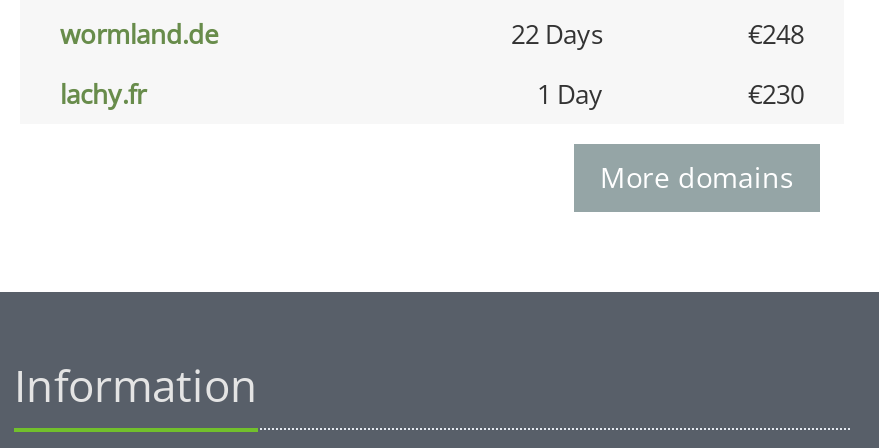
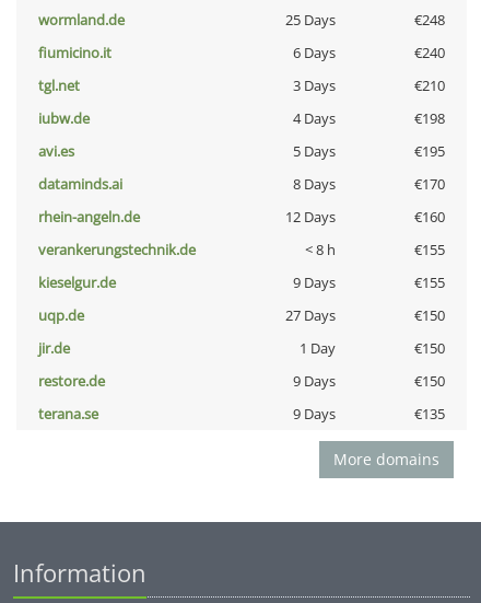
[511,16,603,52] 22 Days -> [285,10,335,30] 25 Days
[60,76,146,112] lachy.fr -> [38,43,445,358] fiumicino.it | 6 Days | €240 | tgl.net | 3 Days | €210 | iubw.de | 4 Days | €198 | avi.es | 5 Days | €195 | dataminds.ai | 8 Days | €170 | rhein-angeln.de | 12 Days | €160 | verankerungstechnik.de | < 8 h | €155 | kieselgur.de | 9 Days | €155 | uqp.de | 27 Days | €150 | jir.de
[748,76,804,112] €230 -> [38,338,445,424] €150 | restore.de | 9 Days | €150 | terana.se | 9 Days | €135

